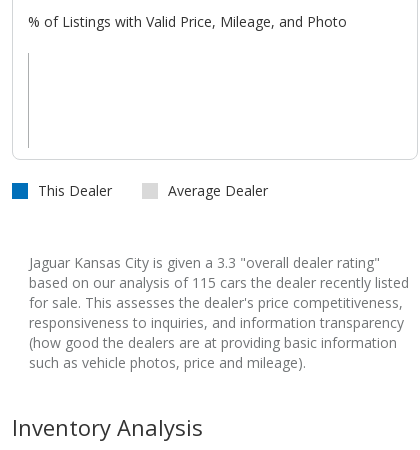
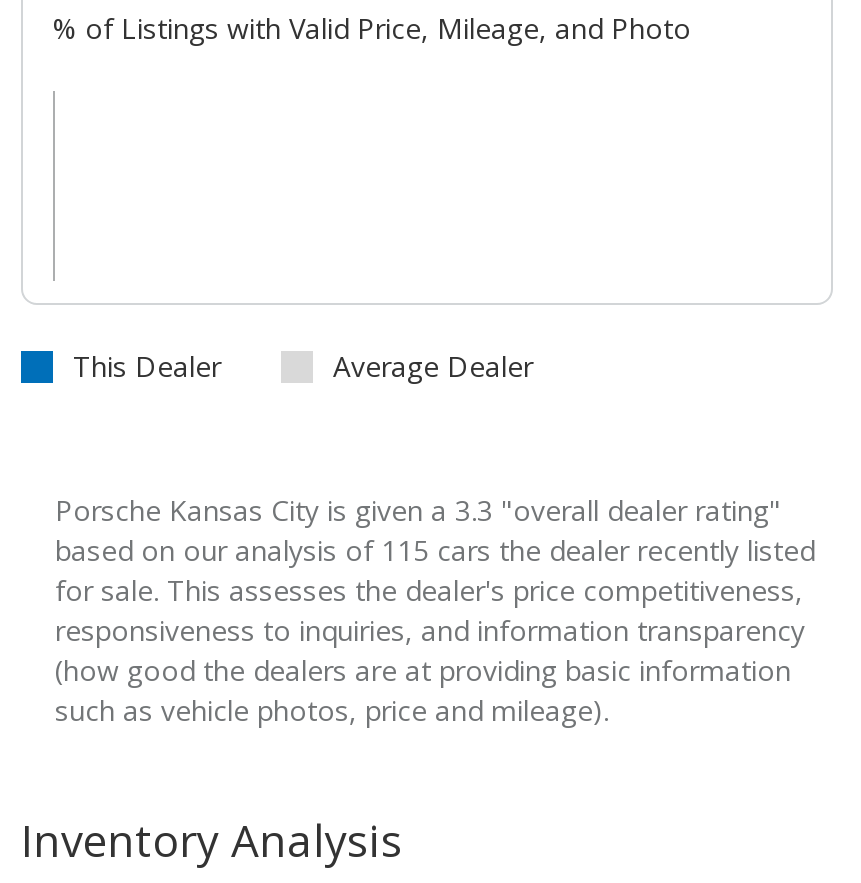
[29,253,380,272] Jaguar Kansas City is given a 3.3 "overall dealer rating" -> [55,491,781,529] Porsche Kansas City is given a 3.3 "overall dealer rating"

